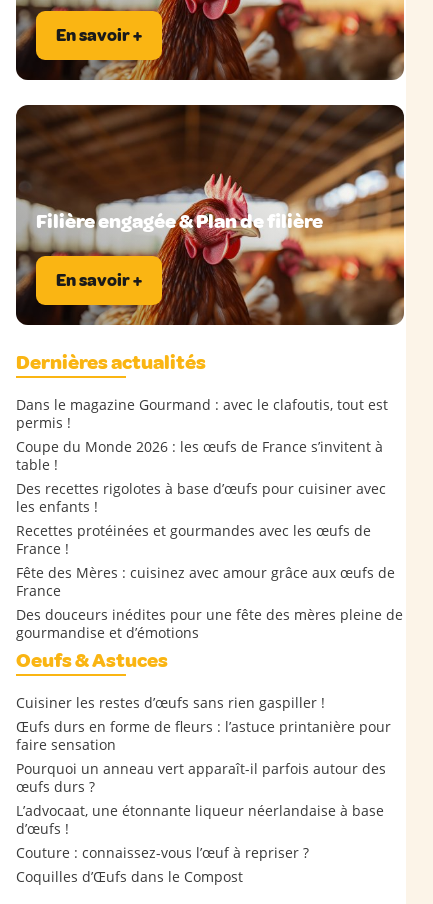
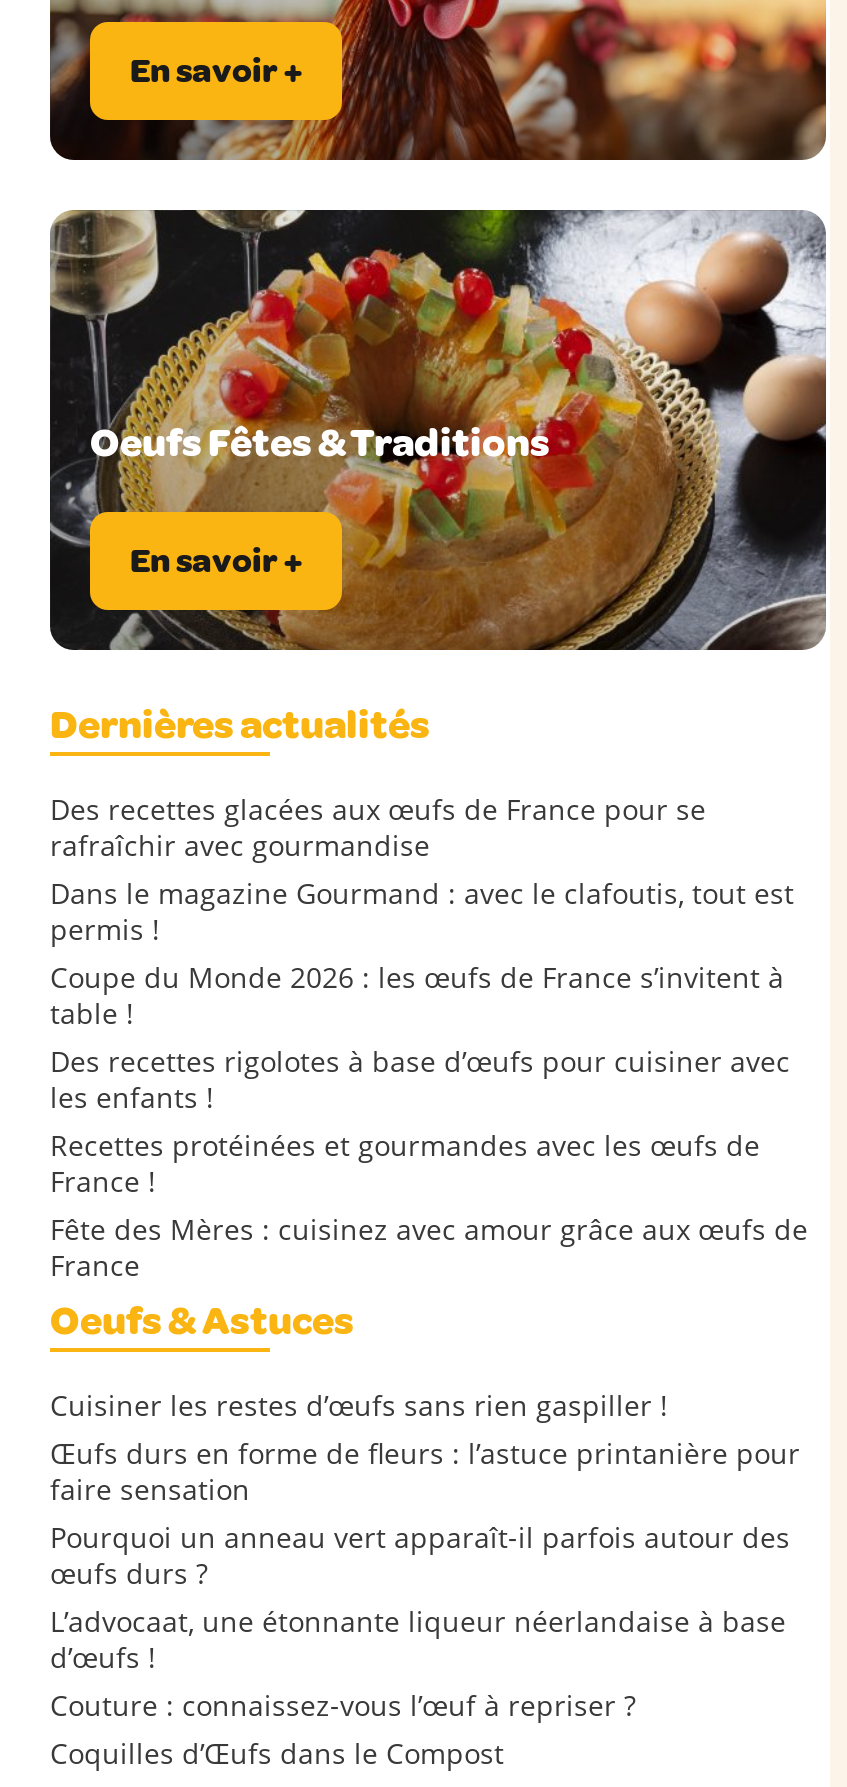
[15,104,405,326] [image] | Filière engagée & Plan de filière -> [48,208,828,652] [image] | Oeufs Fêtes & Traditions
none -> [50,790,706,864] Des recettes glacées aux œufs de France pour se | rafraîchir avec gourmandise
moved [16,395,395,600] -> [50,874,808,1284]: Dans le magazine Gourmand : avec le clafoutis, tout est | permis ! | Coupe du Monde 2026 : les œufs de France s’invitent à | ... | Fête des Mères : cuisinez avec amour grâce aux œufs de | France
[16,605,403,642] Des douceurs inédites pour une fête des mères pleine de | gourmandise et d’émotions -> none

